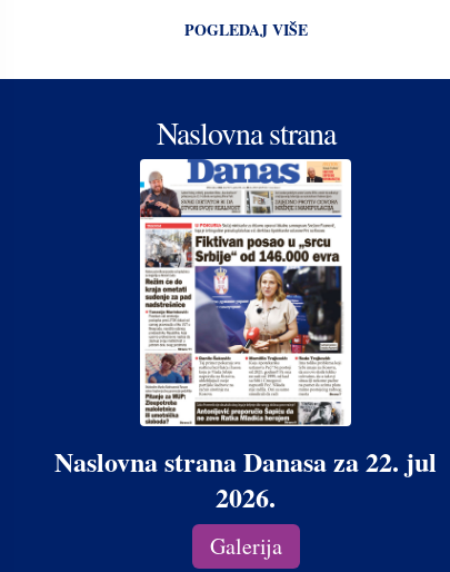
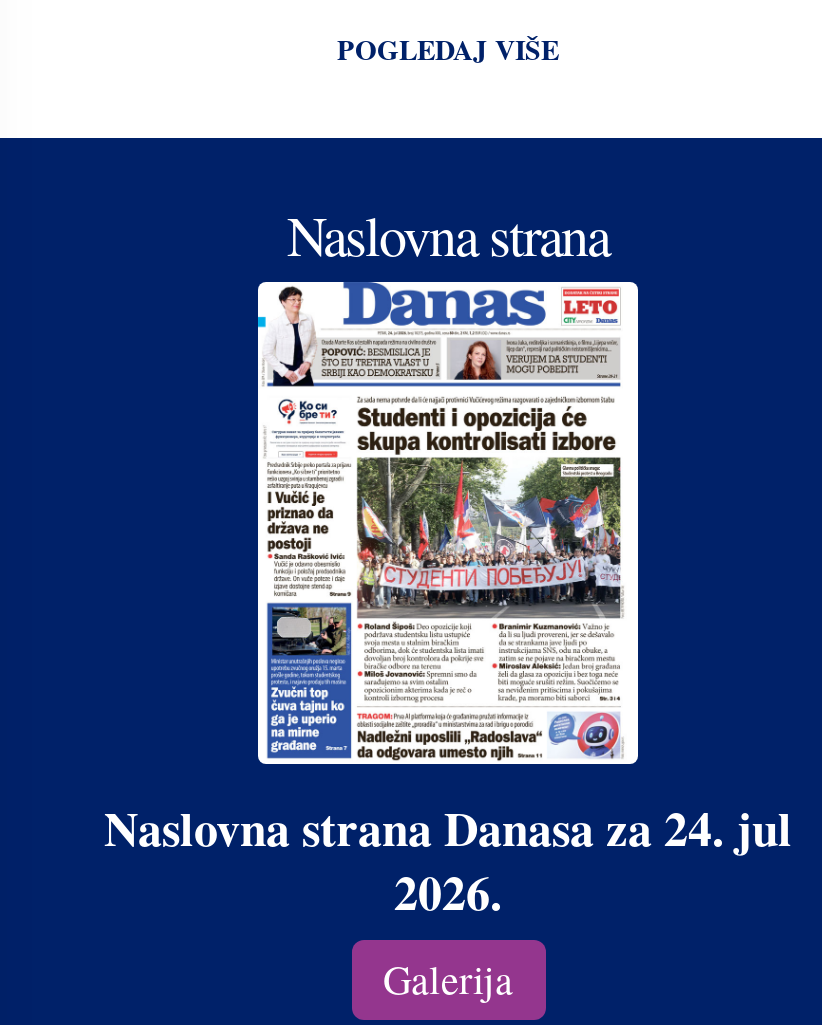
[54,159,437,481] [image] | Naslovna strana Danasa za 22. jul -> [104,281,792,861] [image] | Naslovna strana Danasa za 24. jul

